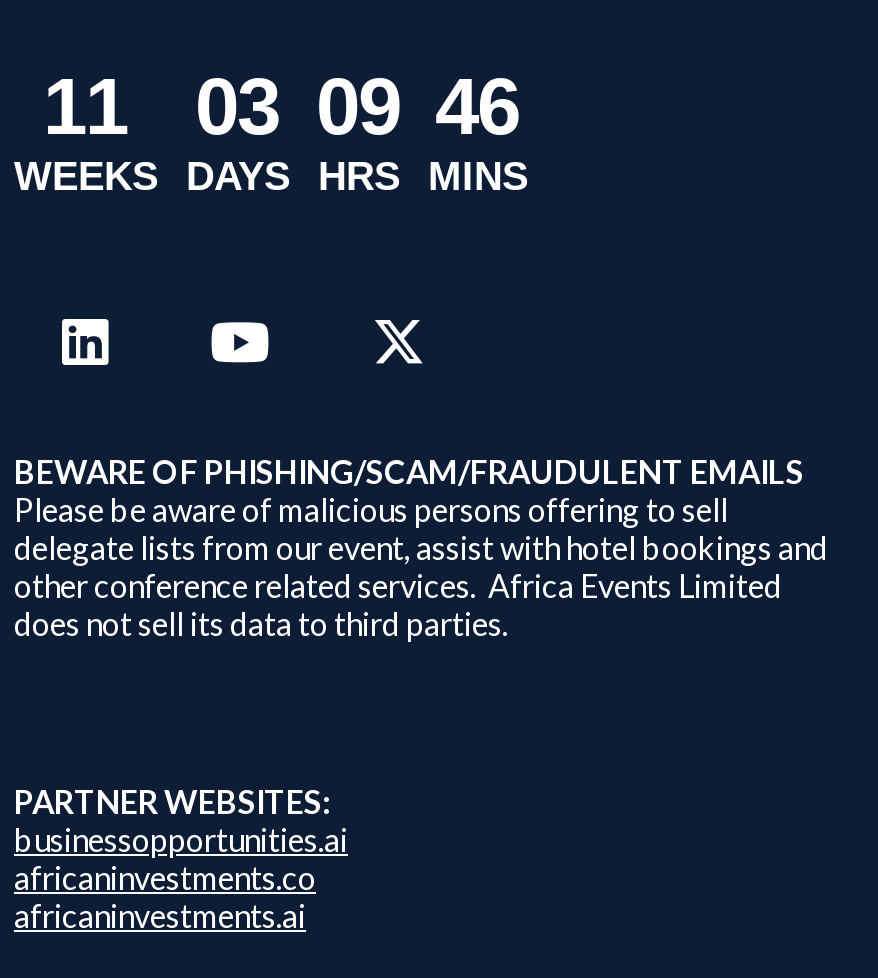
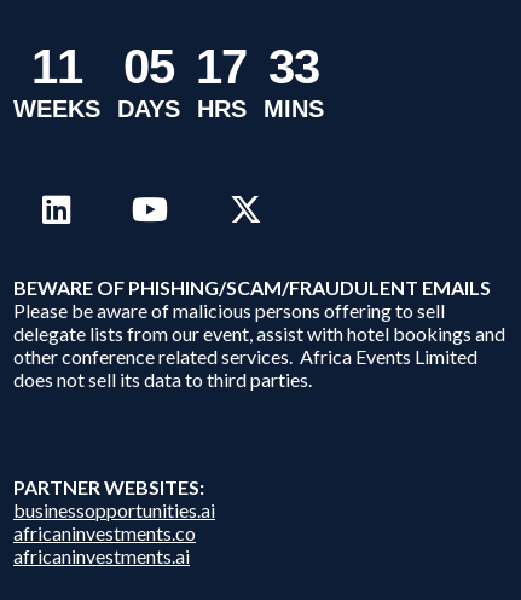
[195,61,281,149] 03 -> [123,39,175,93] 05
[316,61,402,149] 09 -> [196,39,248,93] 17
[435,61,521,149] 46 -> [268,39,320,93] 33

